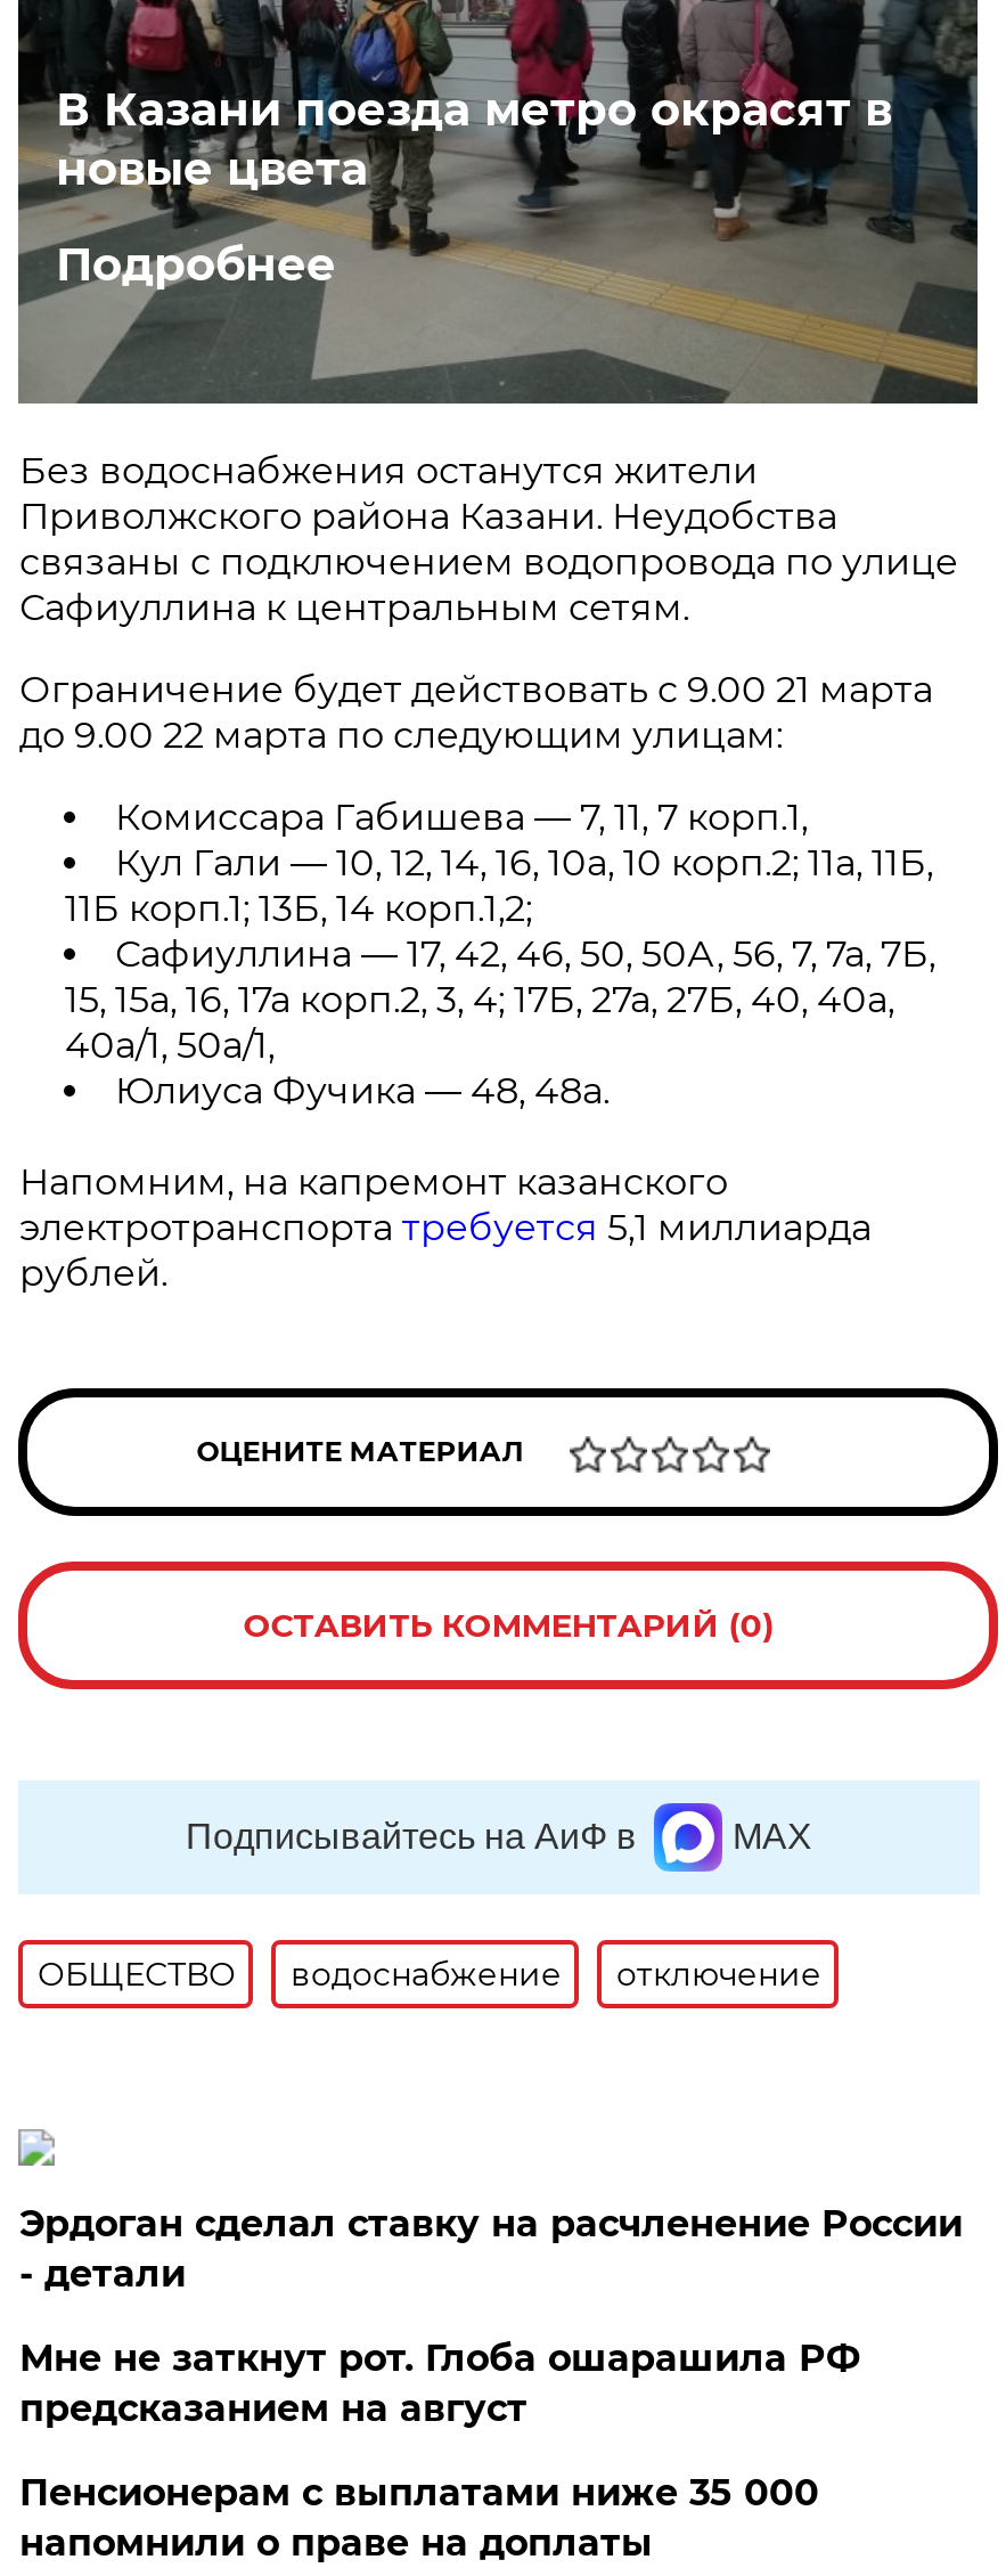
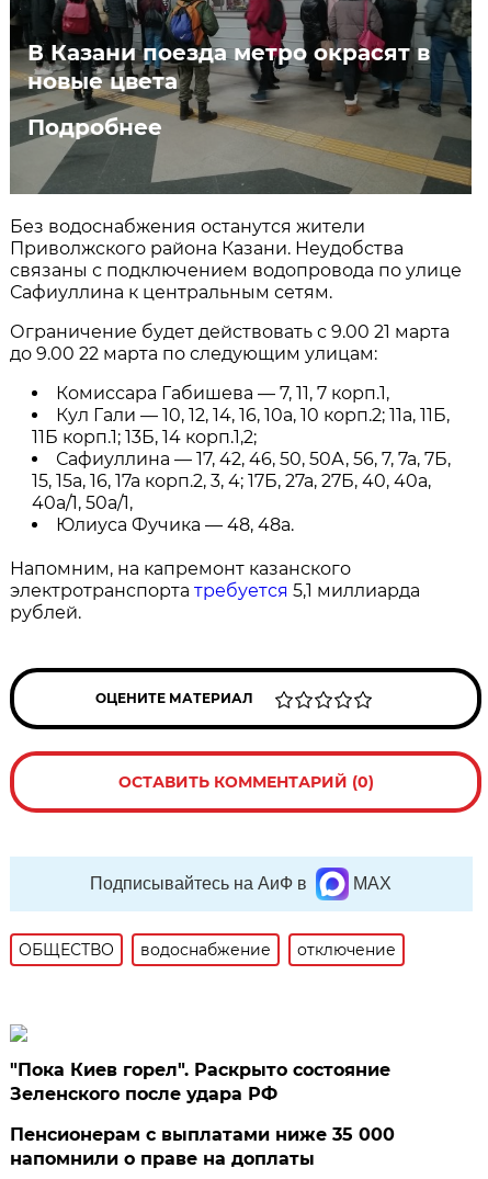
[19,2202,962,2430] Эрдоган сделал ставку на расчленение России | - детали | Мне не заткнут рот. Глоба ошарашила РФ | предсказанием на август -> [10,1059,391,1104] "Пока Киев горел". Раскрыто состояние | Зеленского после удара РФ

